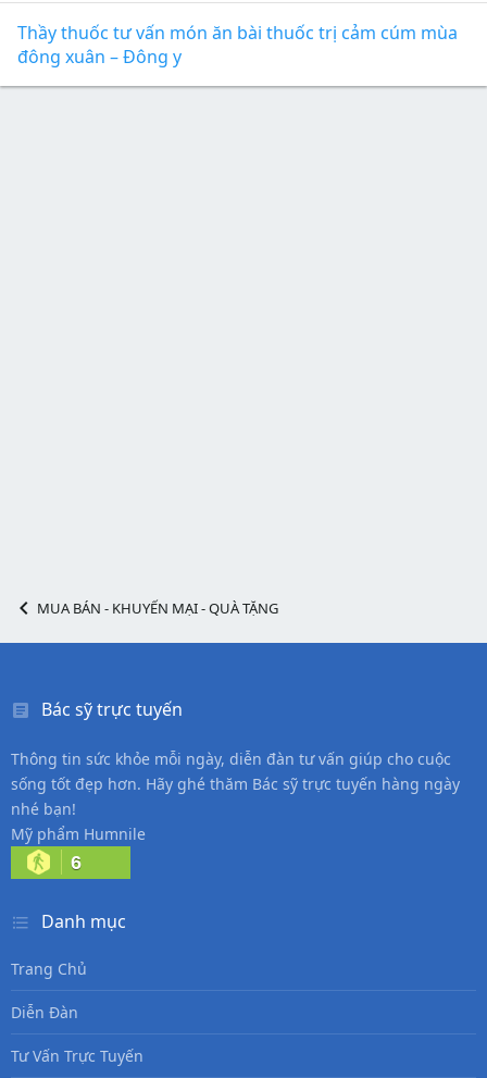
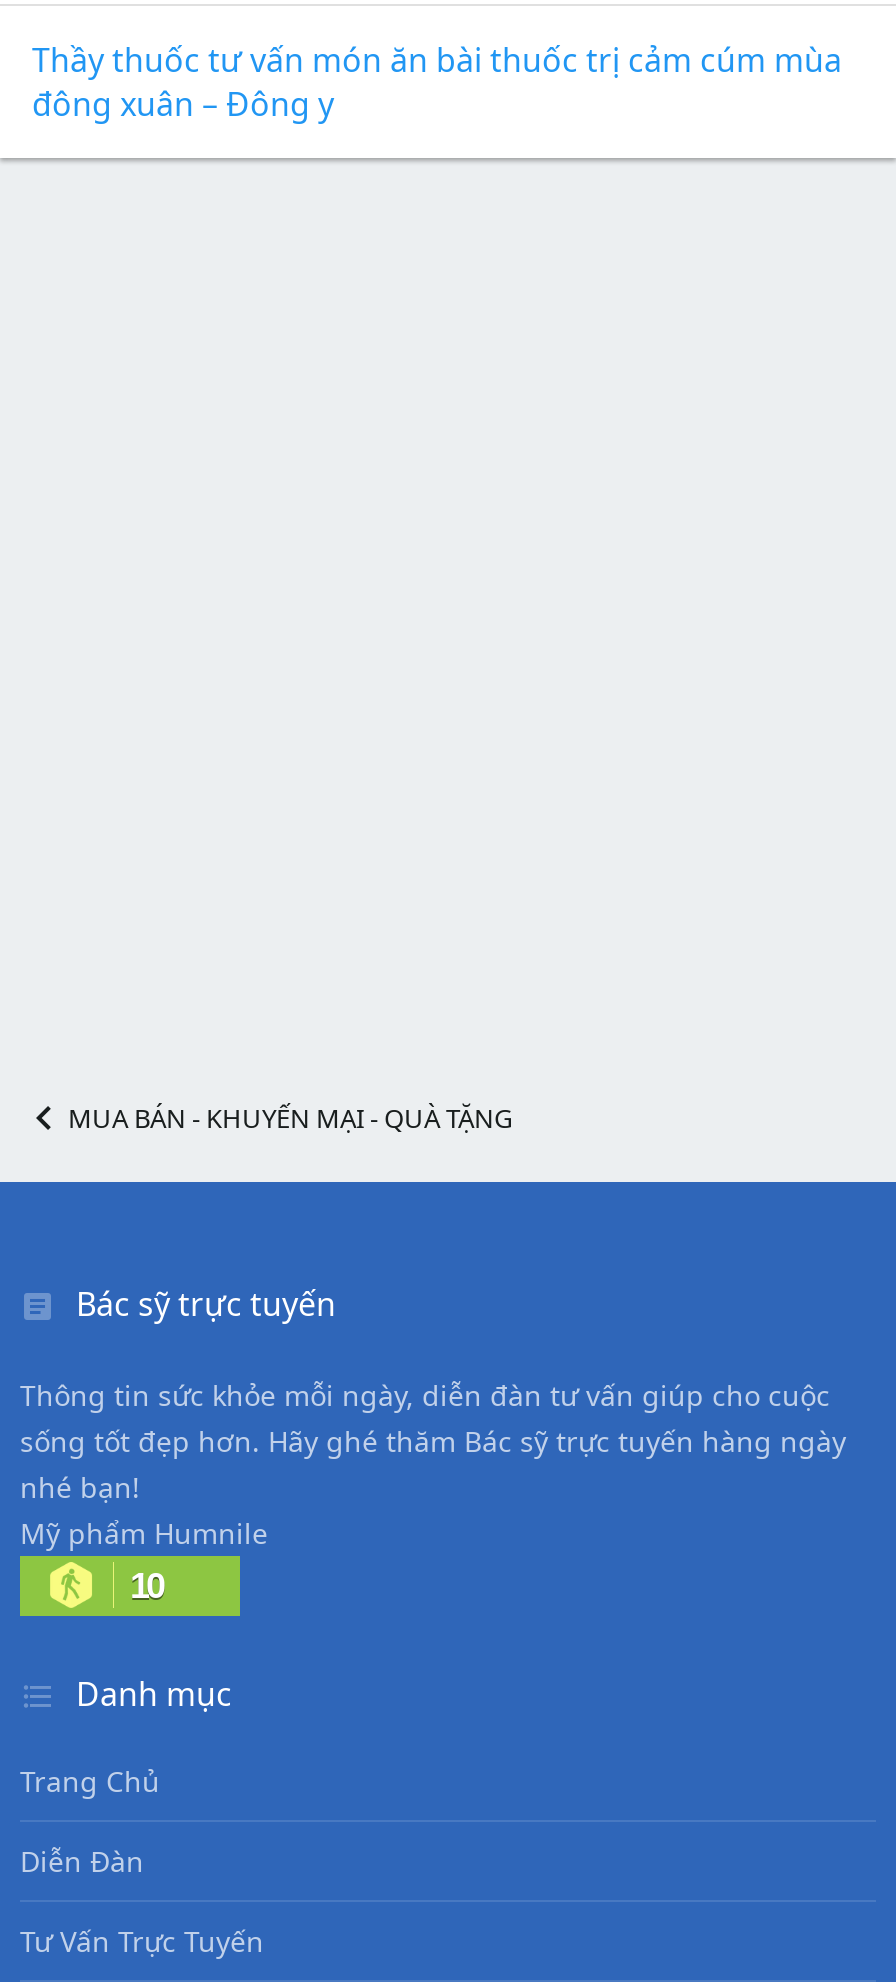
[71,852,79,873] 6 -> [130,1566,162,1606] 10

